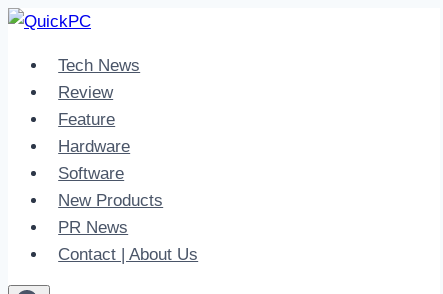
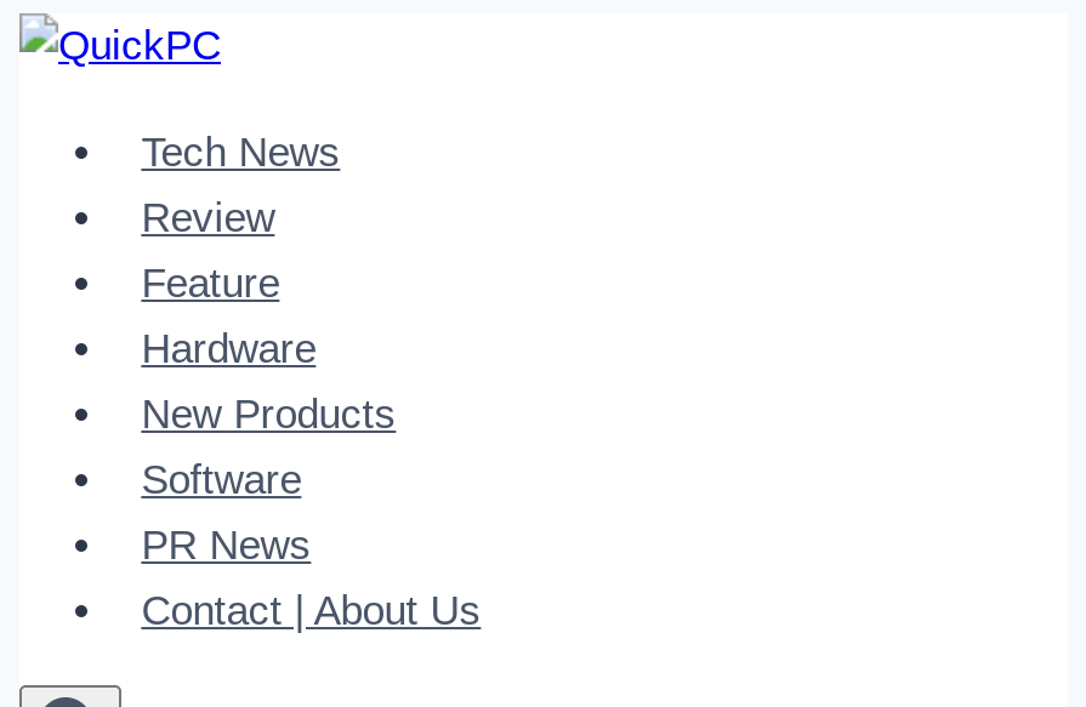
moved [58,164,124,183] -> [141,457,301,503]: Software
moved [58,191,163,210] -> [141,392,396,438]: New Products

